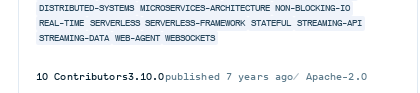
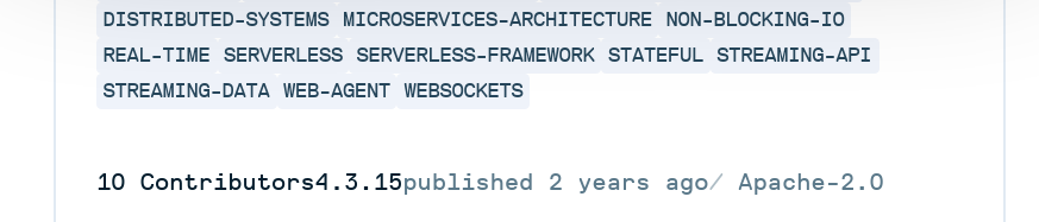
[36,70,293,83] 10 Contributors3.10.0published 7 years ago -> [96,167,709,198] 10 Contributors4.3.15published 2 years ago

